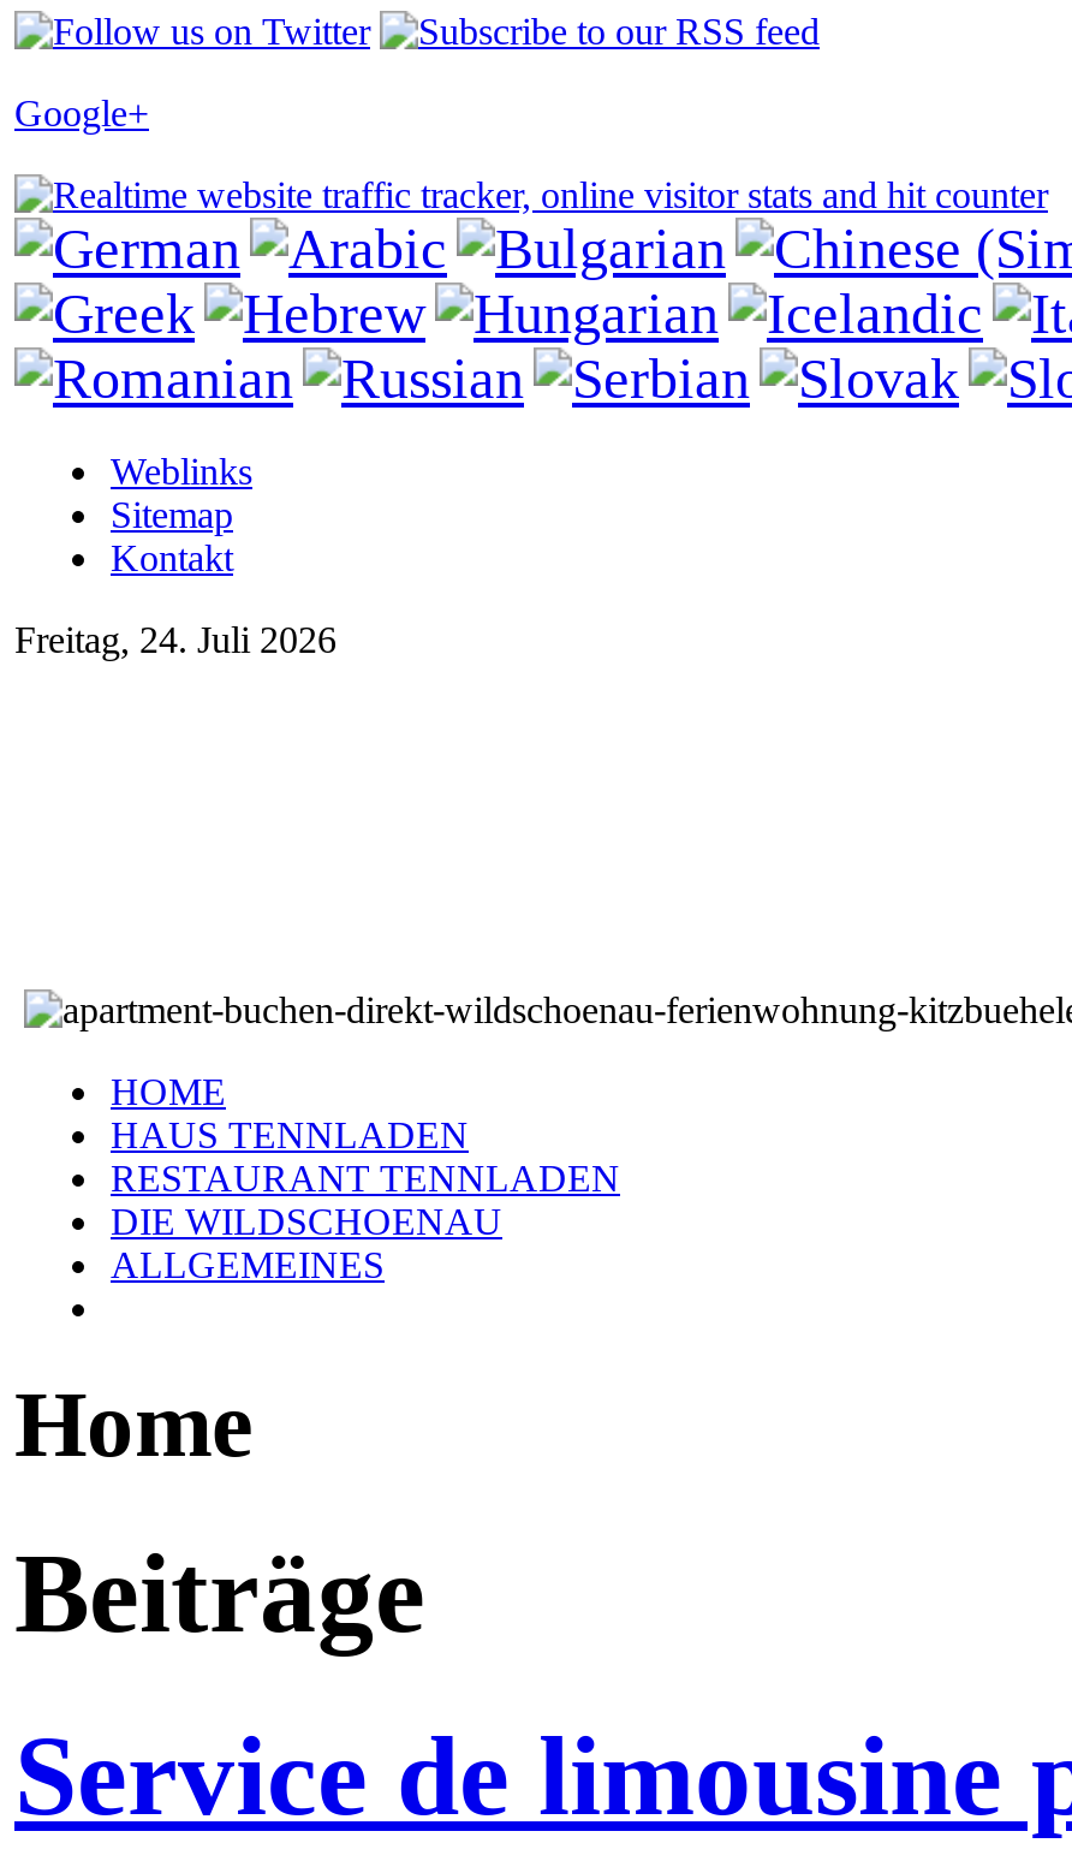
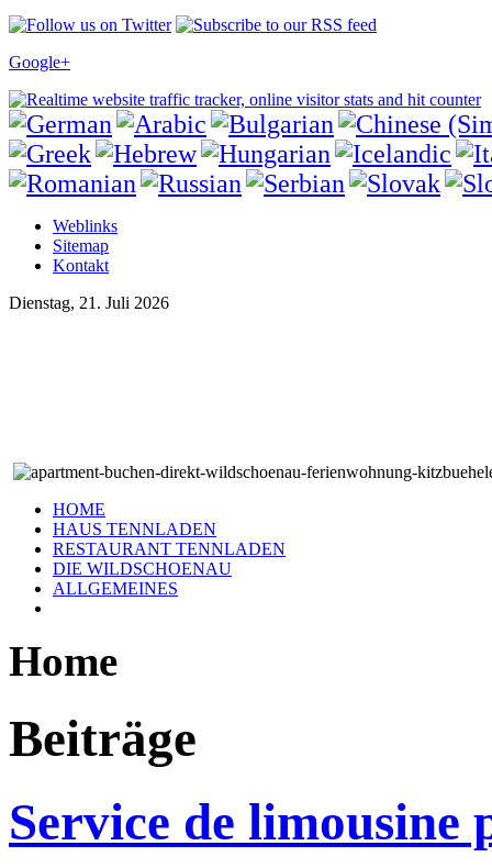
[14,619,337,660] Freitag, 24. Juli 2026 -> [9,293,169,312] Dienstag, 21. Juli 2026

